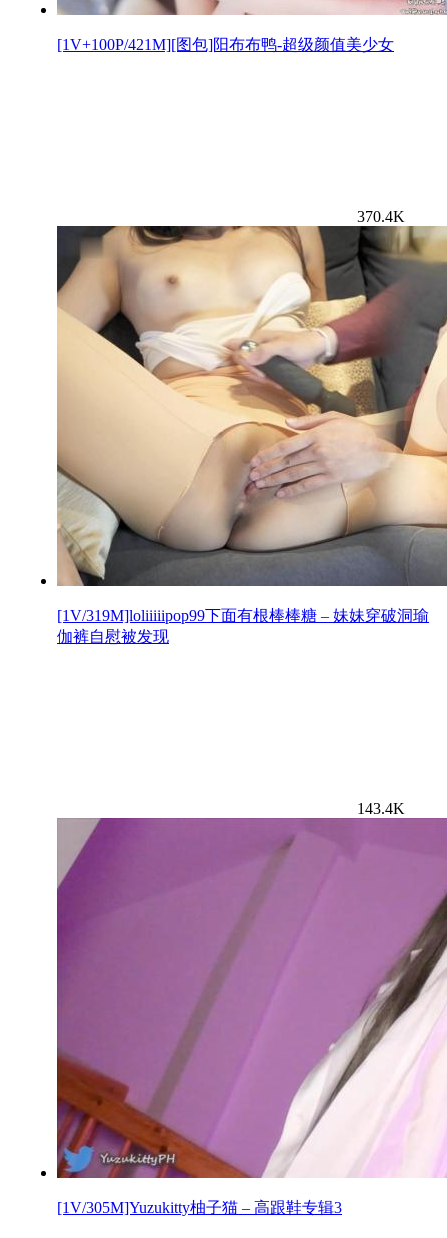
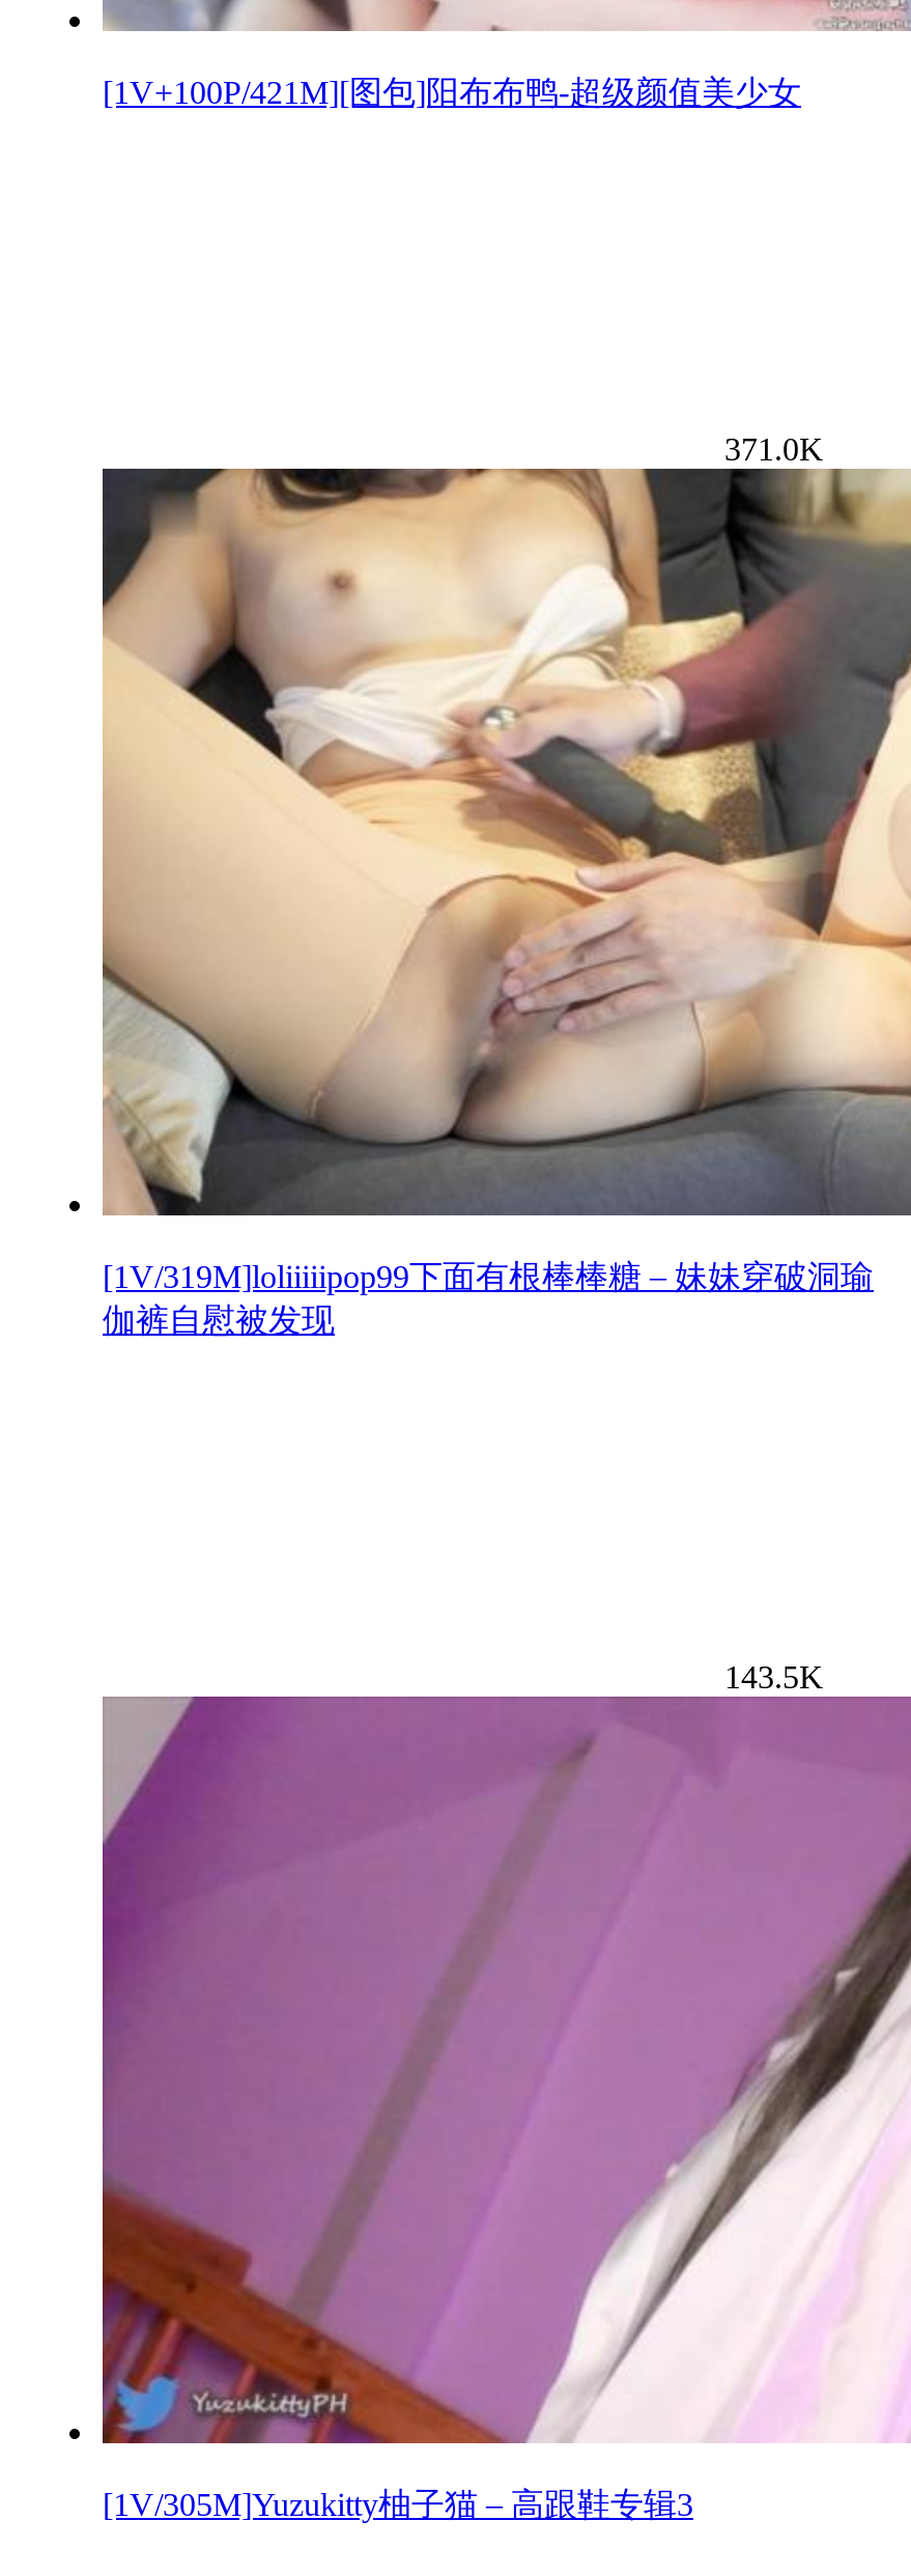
[357,208,405,225] 370.4K -> [724,431,824,466] 371.0K
[357,800,405,817] 143.4K -> [724,1658,824,1694] 143.5K

